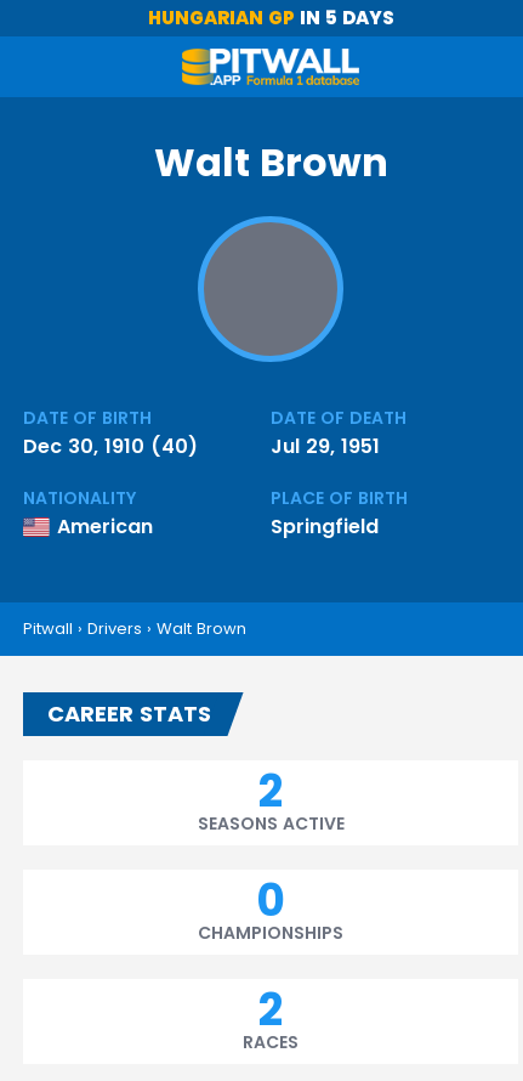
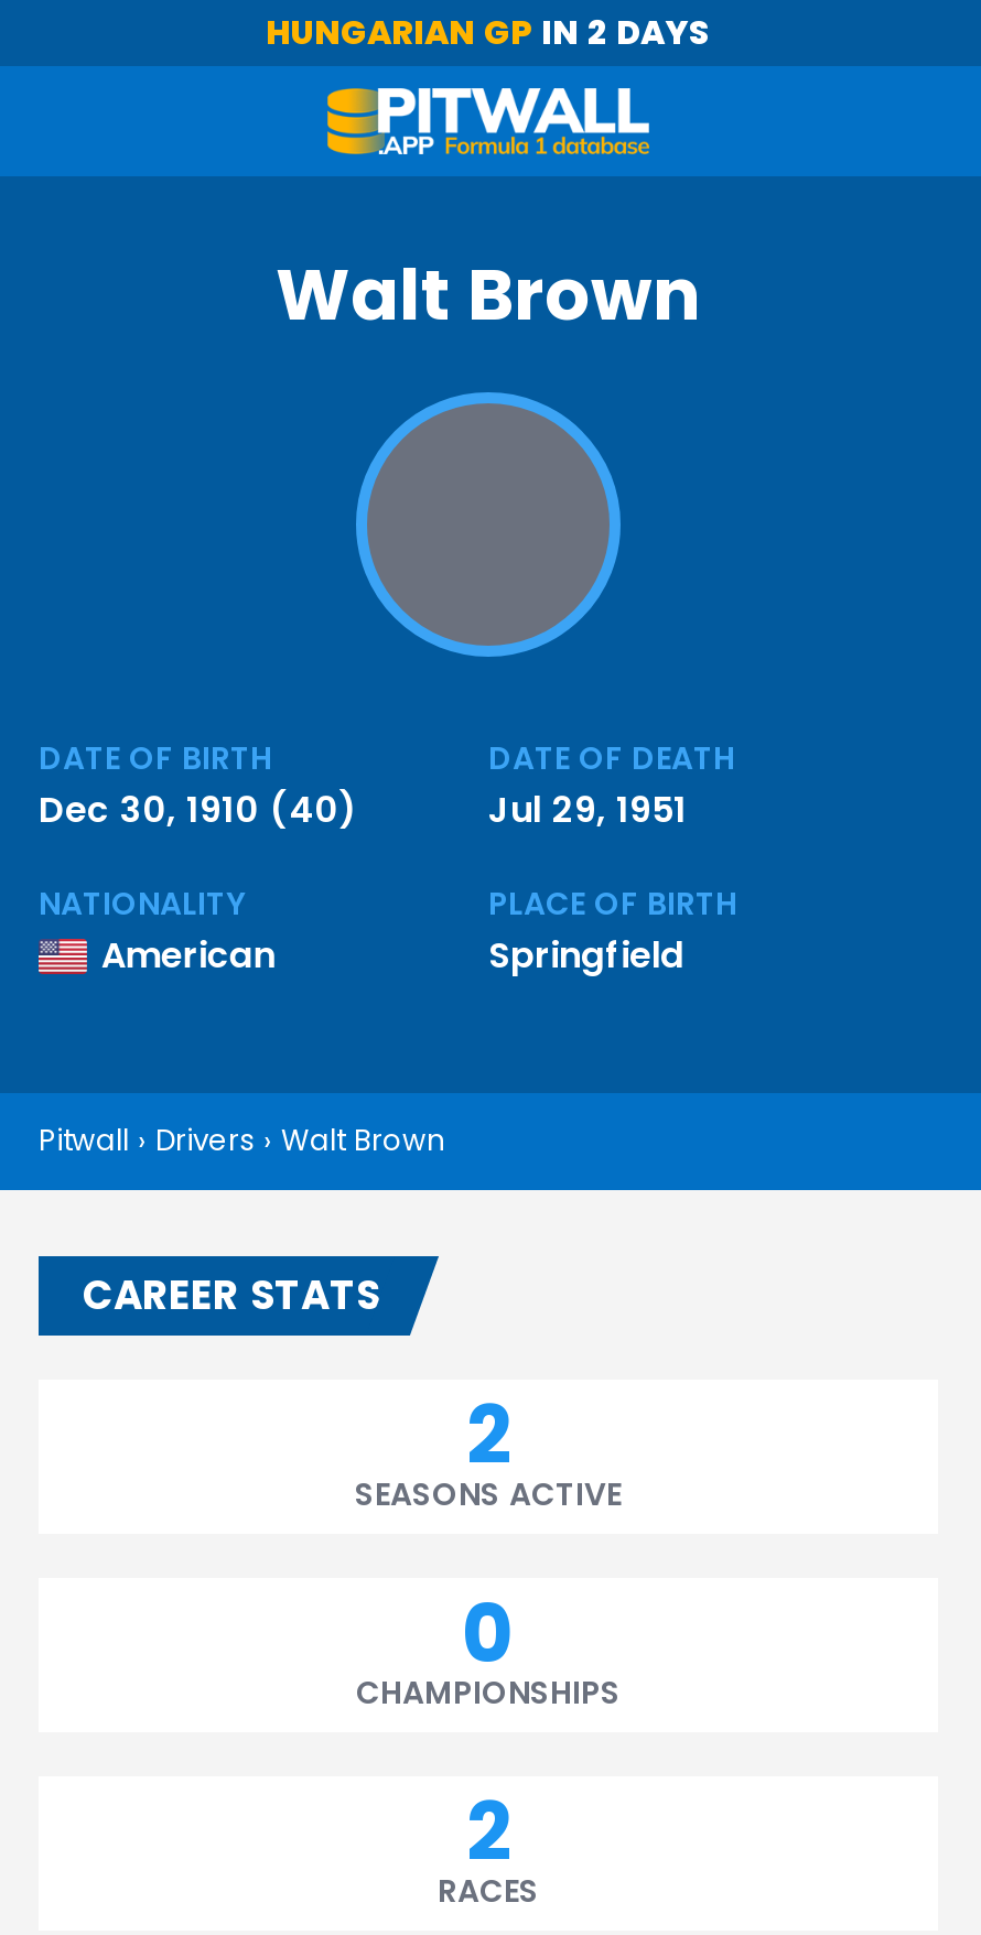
[147,5,394,30] HUNGARIAN GP IN 5 DAYS -> [266,9,711,55] HUNGARIAN GP IN 2 DAYS

